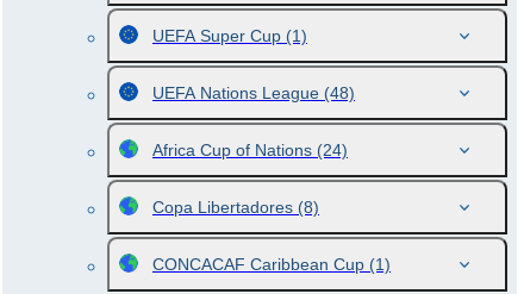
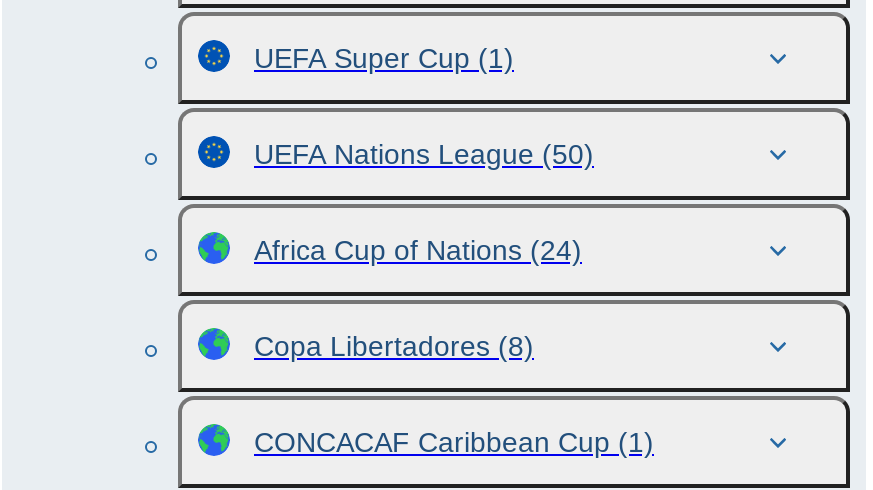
[152,83,355,102] UEFA Nations League (48) -> [254,138,594,170] UEFA Nations League (50)

